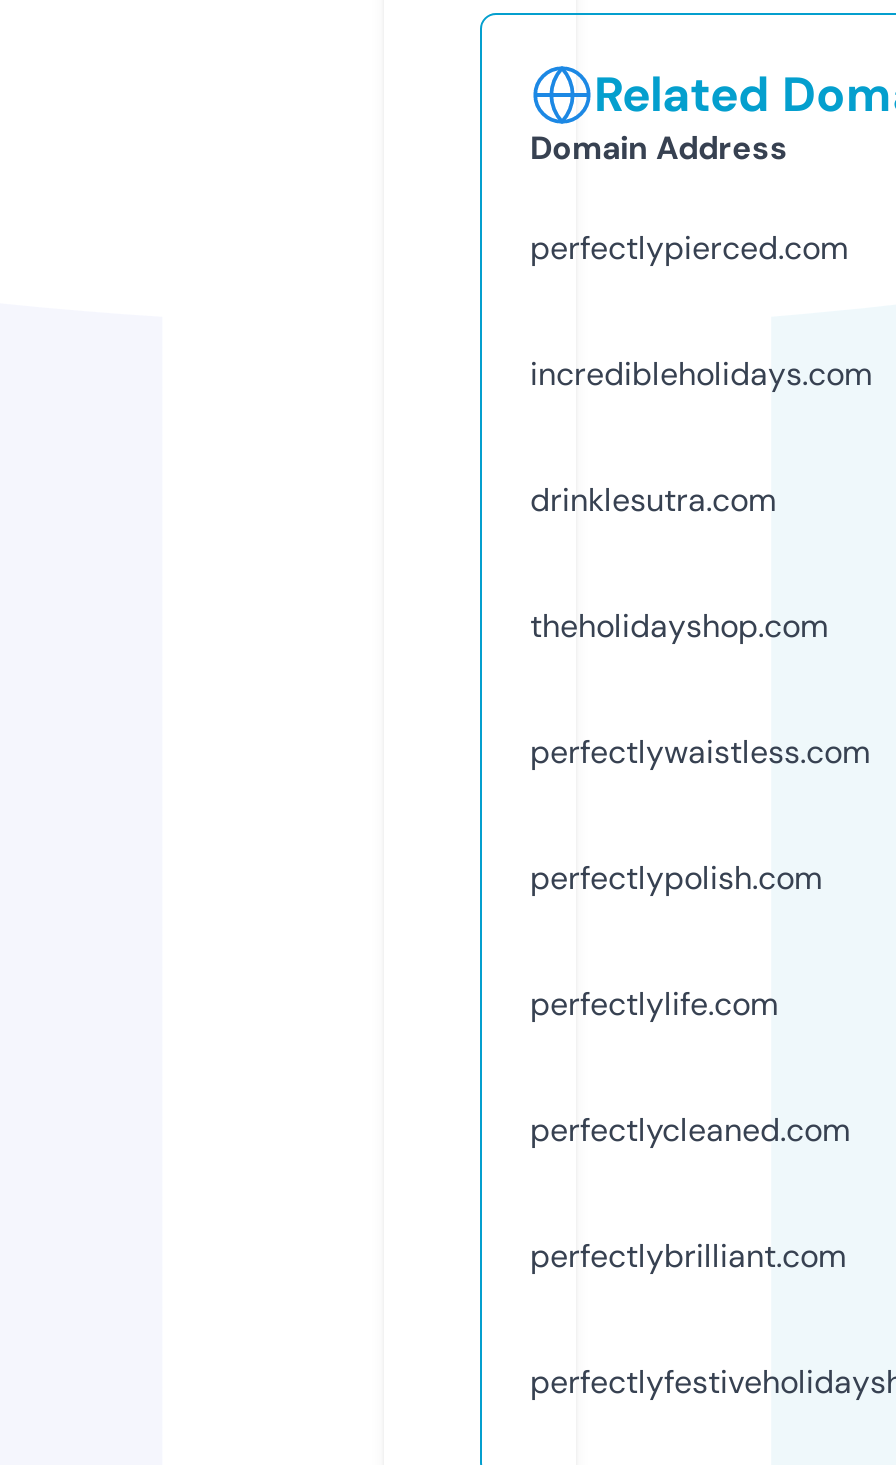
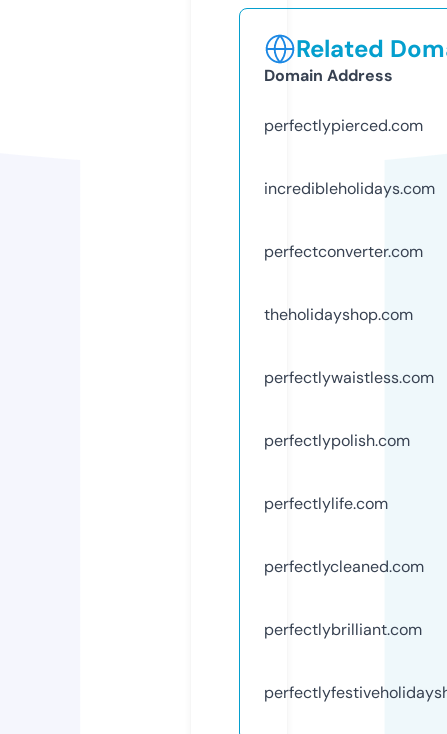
[530,479,776,521] drinklesutra.com -> [264,241,423,262] perfectconverter.com

